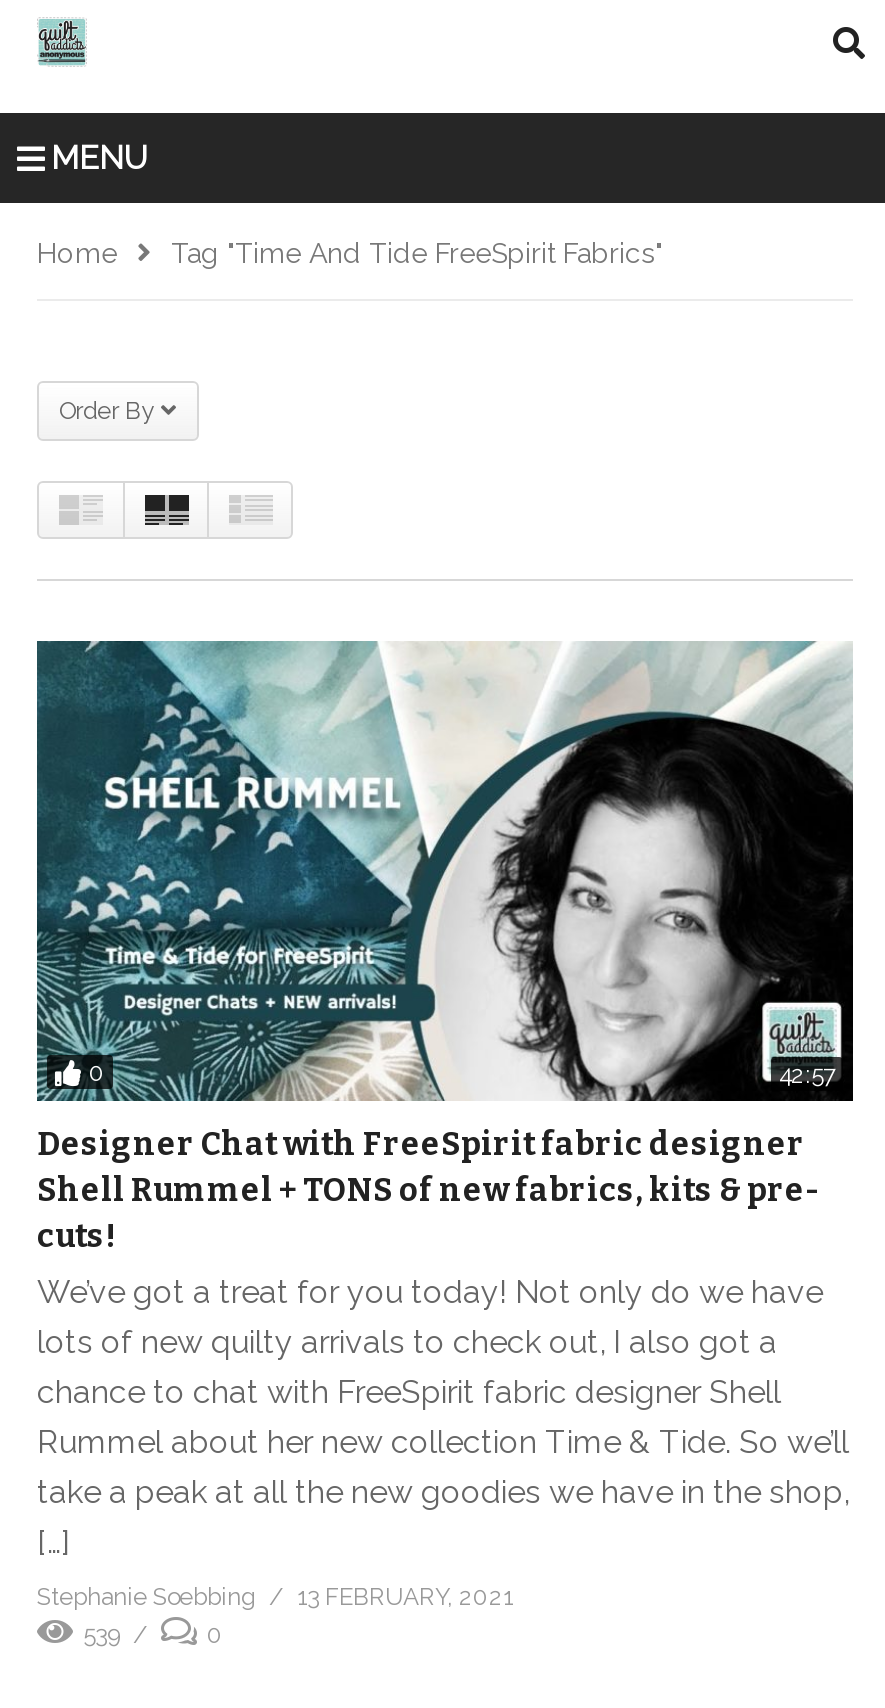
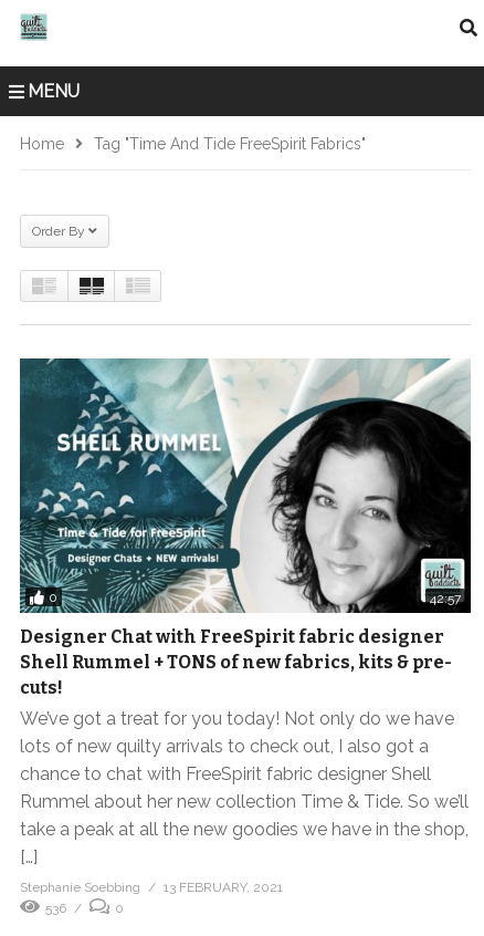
[83,1620,119,1648] 539 -> [45,900,66,916] 536

